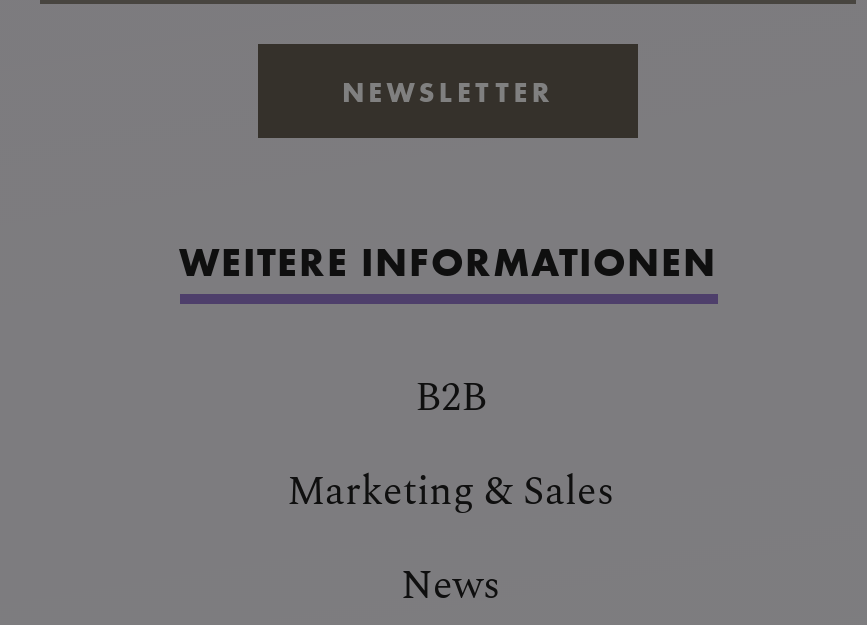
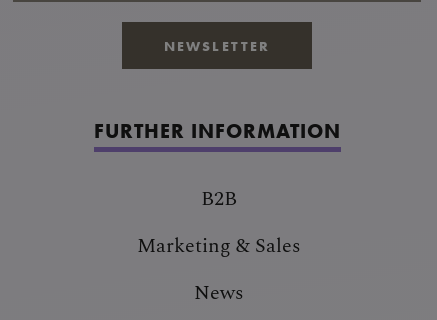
[179,236,717,286] WEITERE INFORMATIONEN -> [93,118,340,143] FURTHER INFORMATION

